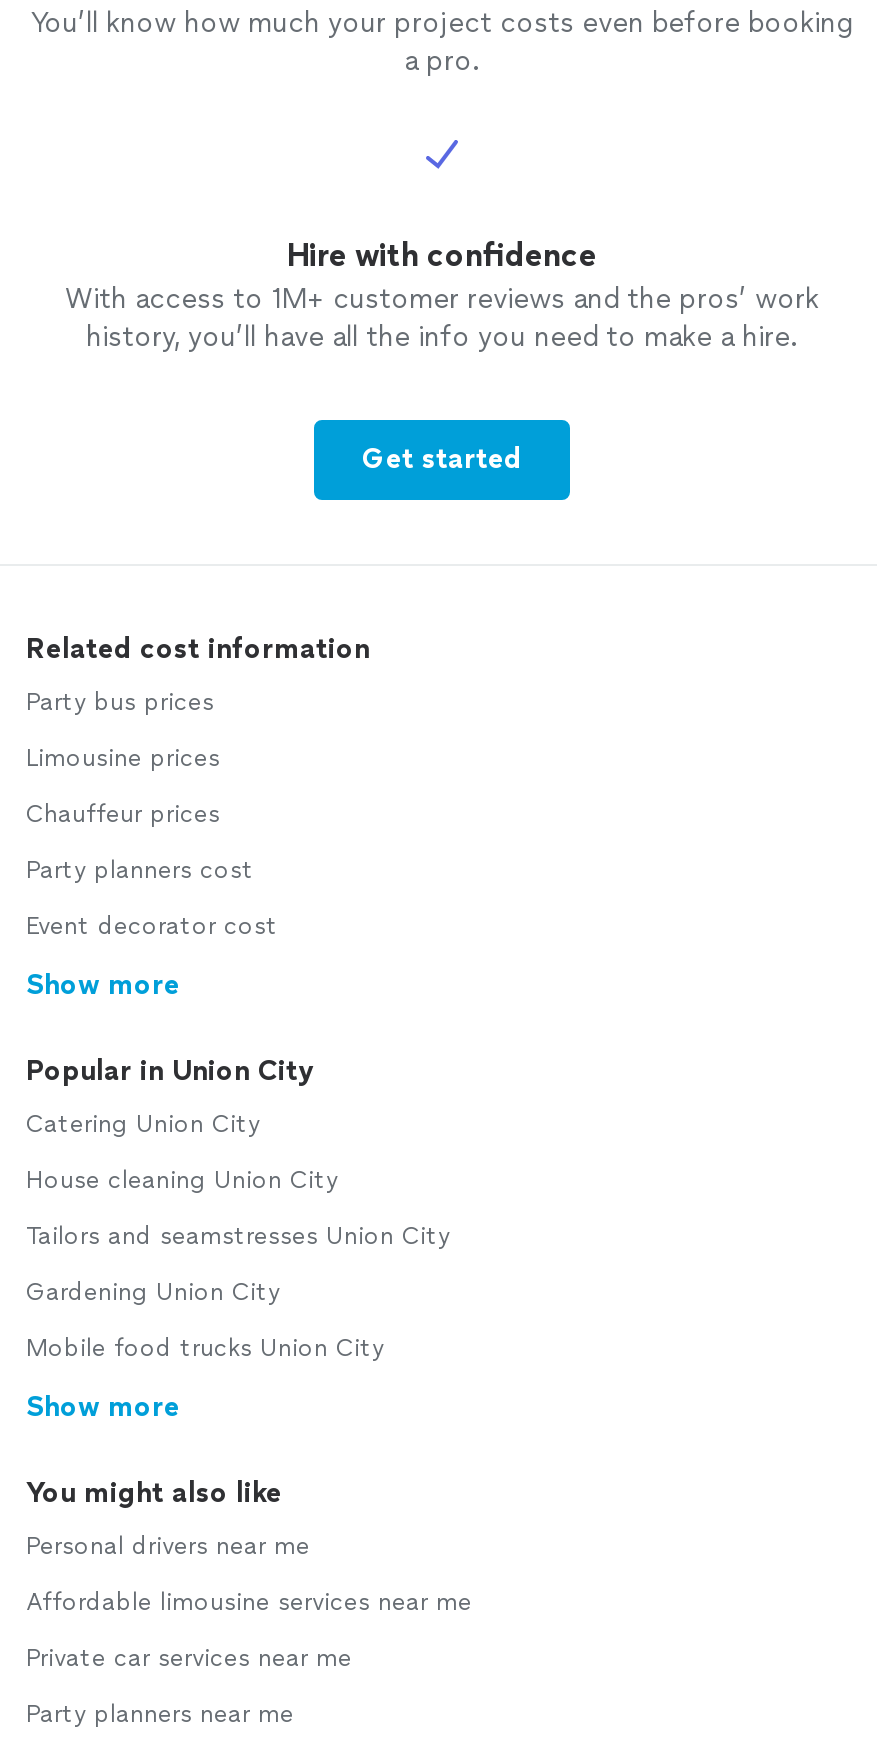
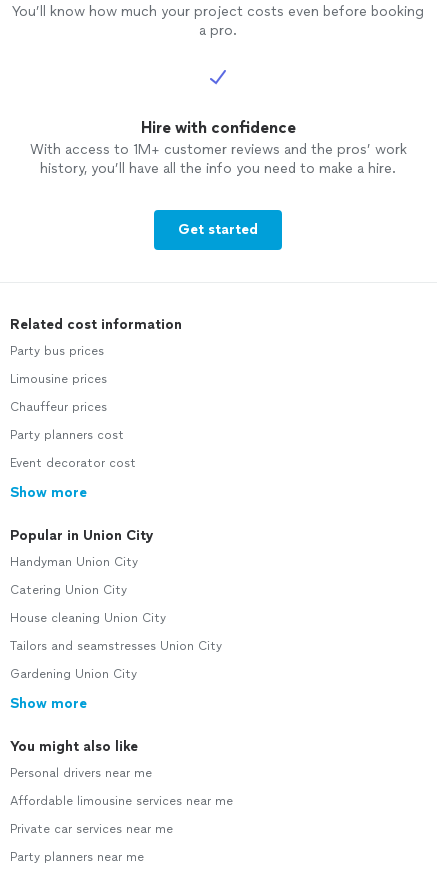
none -> [10,555,138,569] Handyman Union City
moved [26,1110,450,1306] -> [10,583,222,681]: Catering Union City | House cleaning Union City | Tailors and seamstresses Union City | Gardening Union City
[26,1334,384,1362] Mobile food trucks Union City -> none

